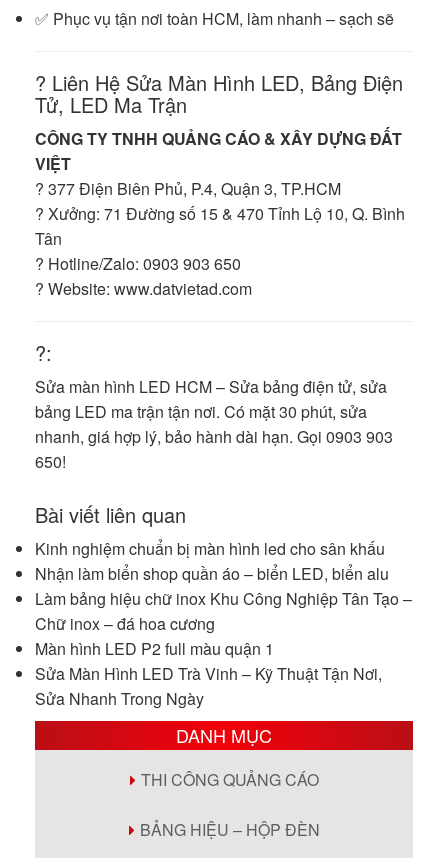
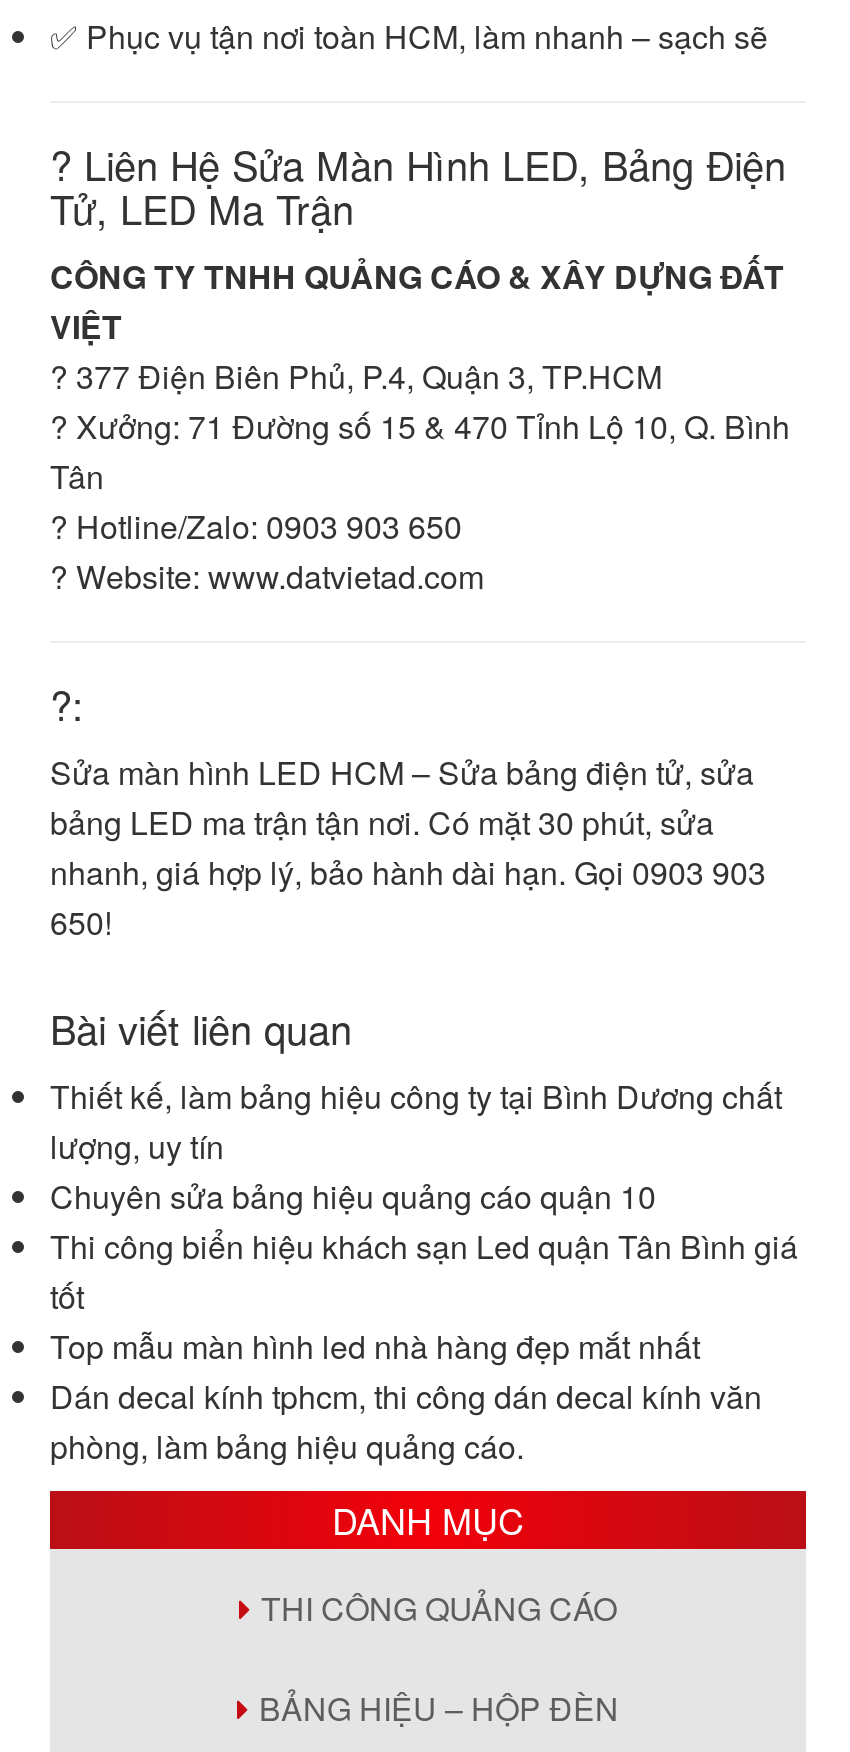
[35,537,412,710] Kinh nghiệm chuẩn bị màn hình led cho sân khấu | Nhận làm biển shop quần áo – biển LED, biển alu | Làm bảng hiệu chữ inox Khu Công Nghiệp Tân Tạo – | Chữ inox – đá hoa cương | Màn hình LED P2 full màu quận 1 | Sửa Màn Hình LED Trà Vinh – Kỹ Thuật Tận Nơi, | Sửa Nhanh Trong Ngày -> [50,1074,798,1470] Thiết kế, làm bảng hiệu công ty tại Bình Dương chất | lượng, uy tín | Chuyên sửa bảng hiệu quảng cáo quận 10 | Thi công biển hiệu khách sạn Led quận Tân Bình giá | tốt | Top mẫu màn hình led nhà hàng đẹp mắt nhất | Dán decal kính tphcm, thi công dán decal kính văn | phòng, làm bảng hiệu quảng cáo.

